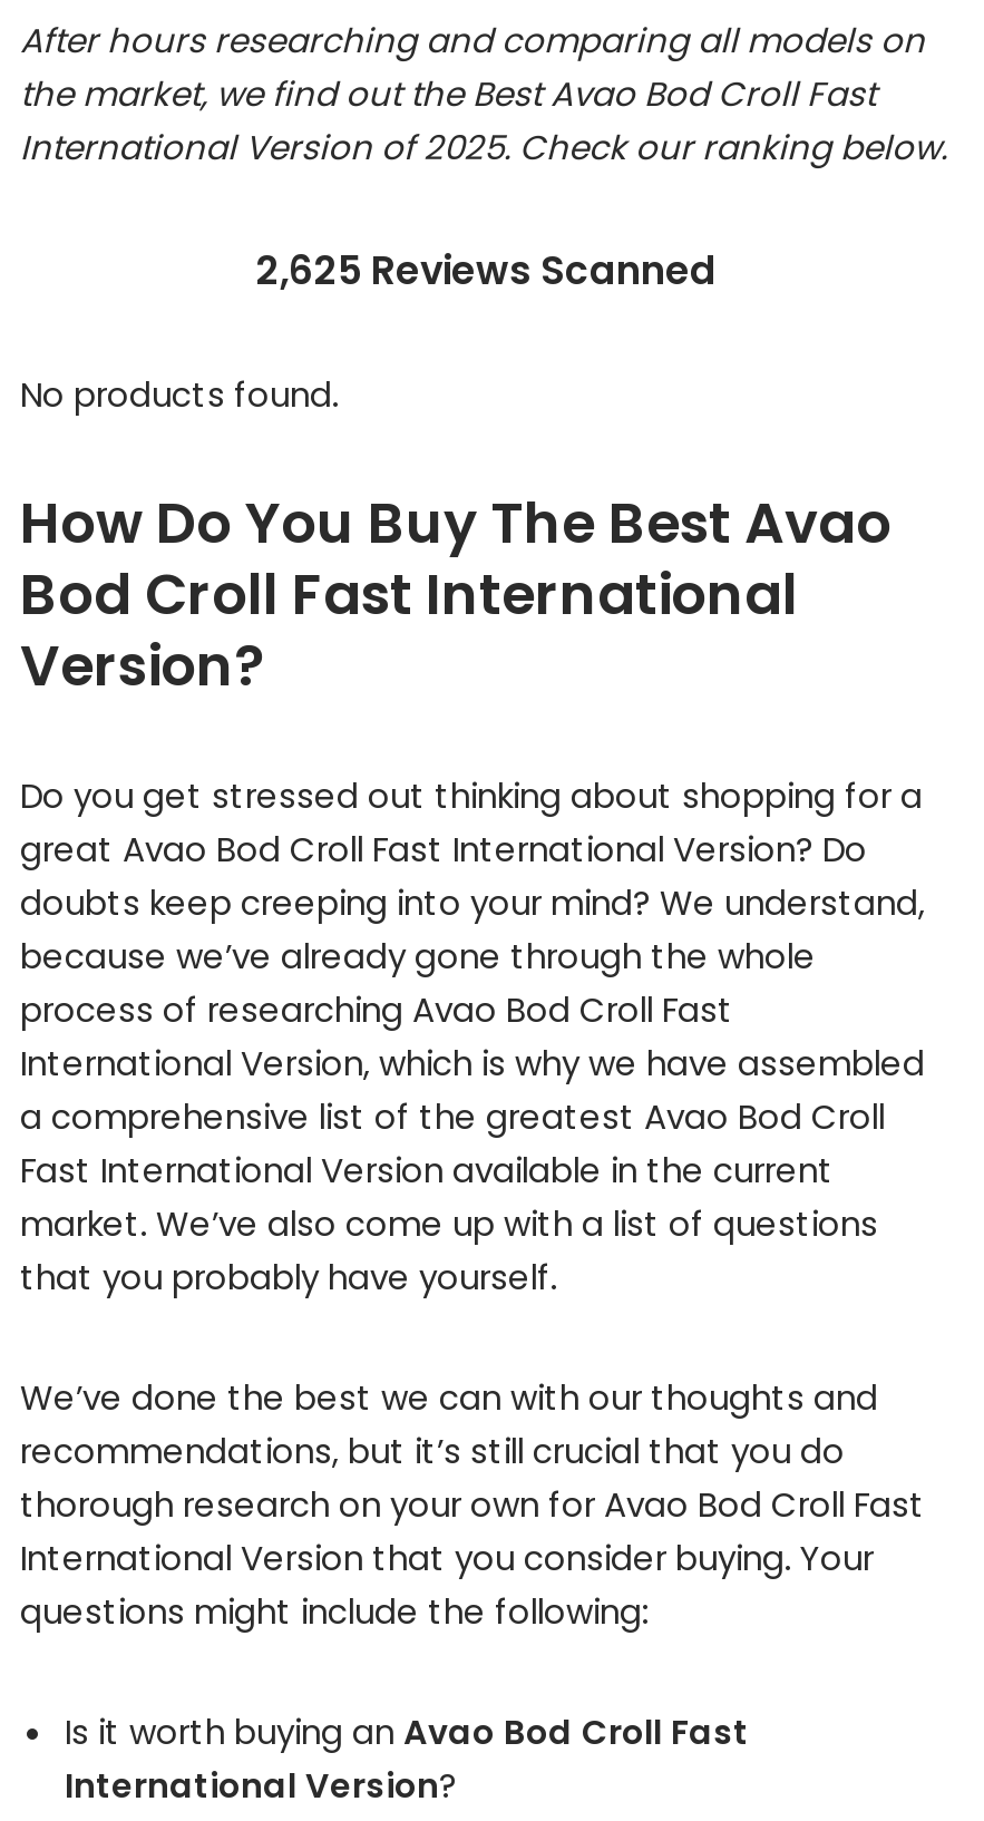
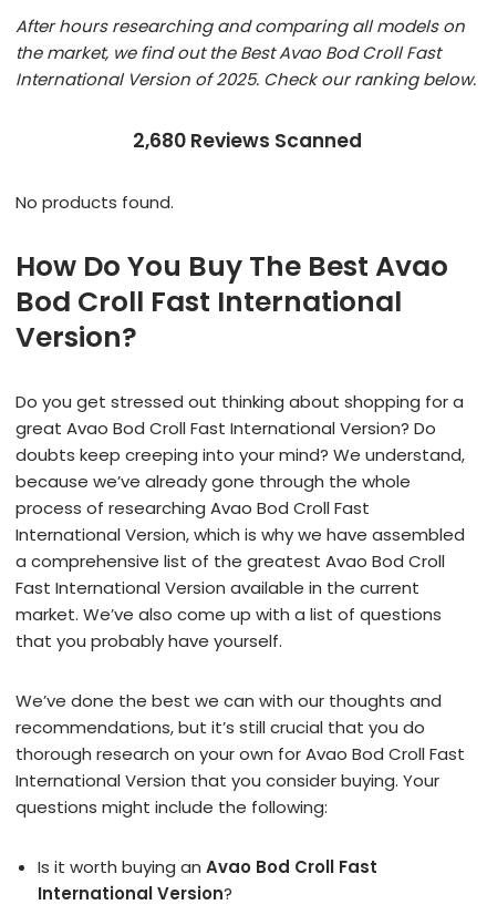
[255,244,717,298] 2,625 Reviews Scanned -> [132,127,361,154] 2,680 Reviews Scanned

